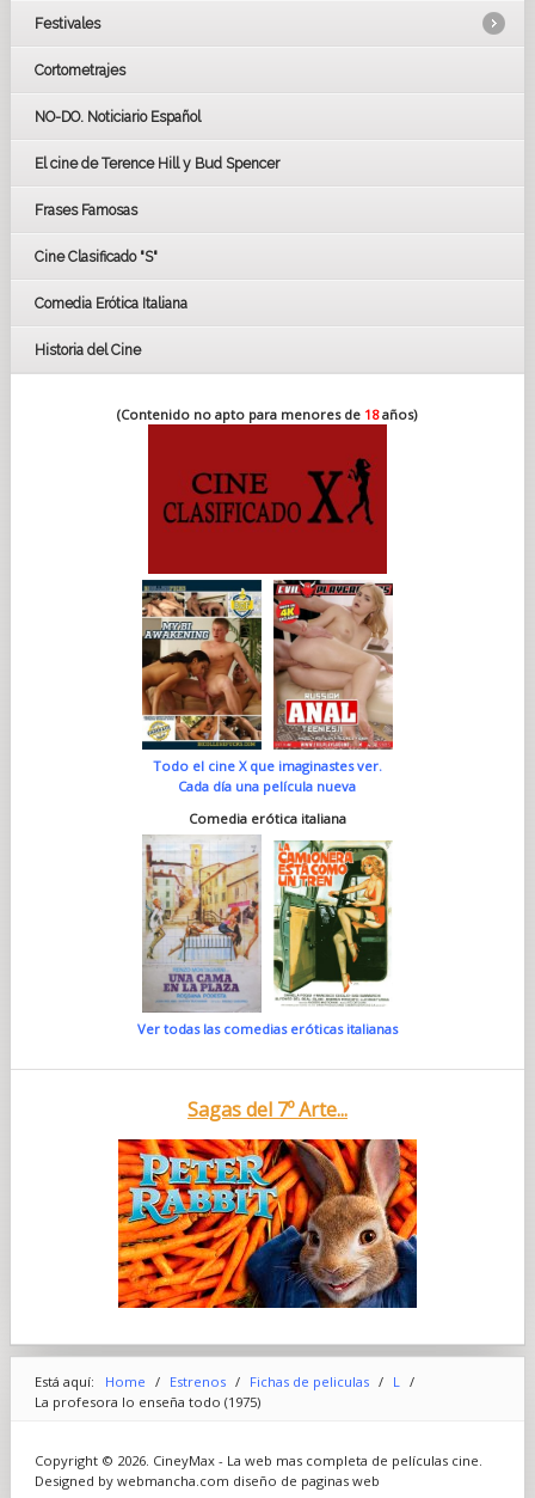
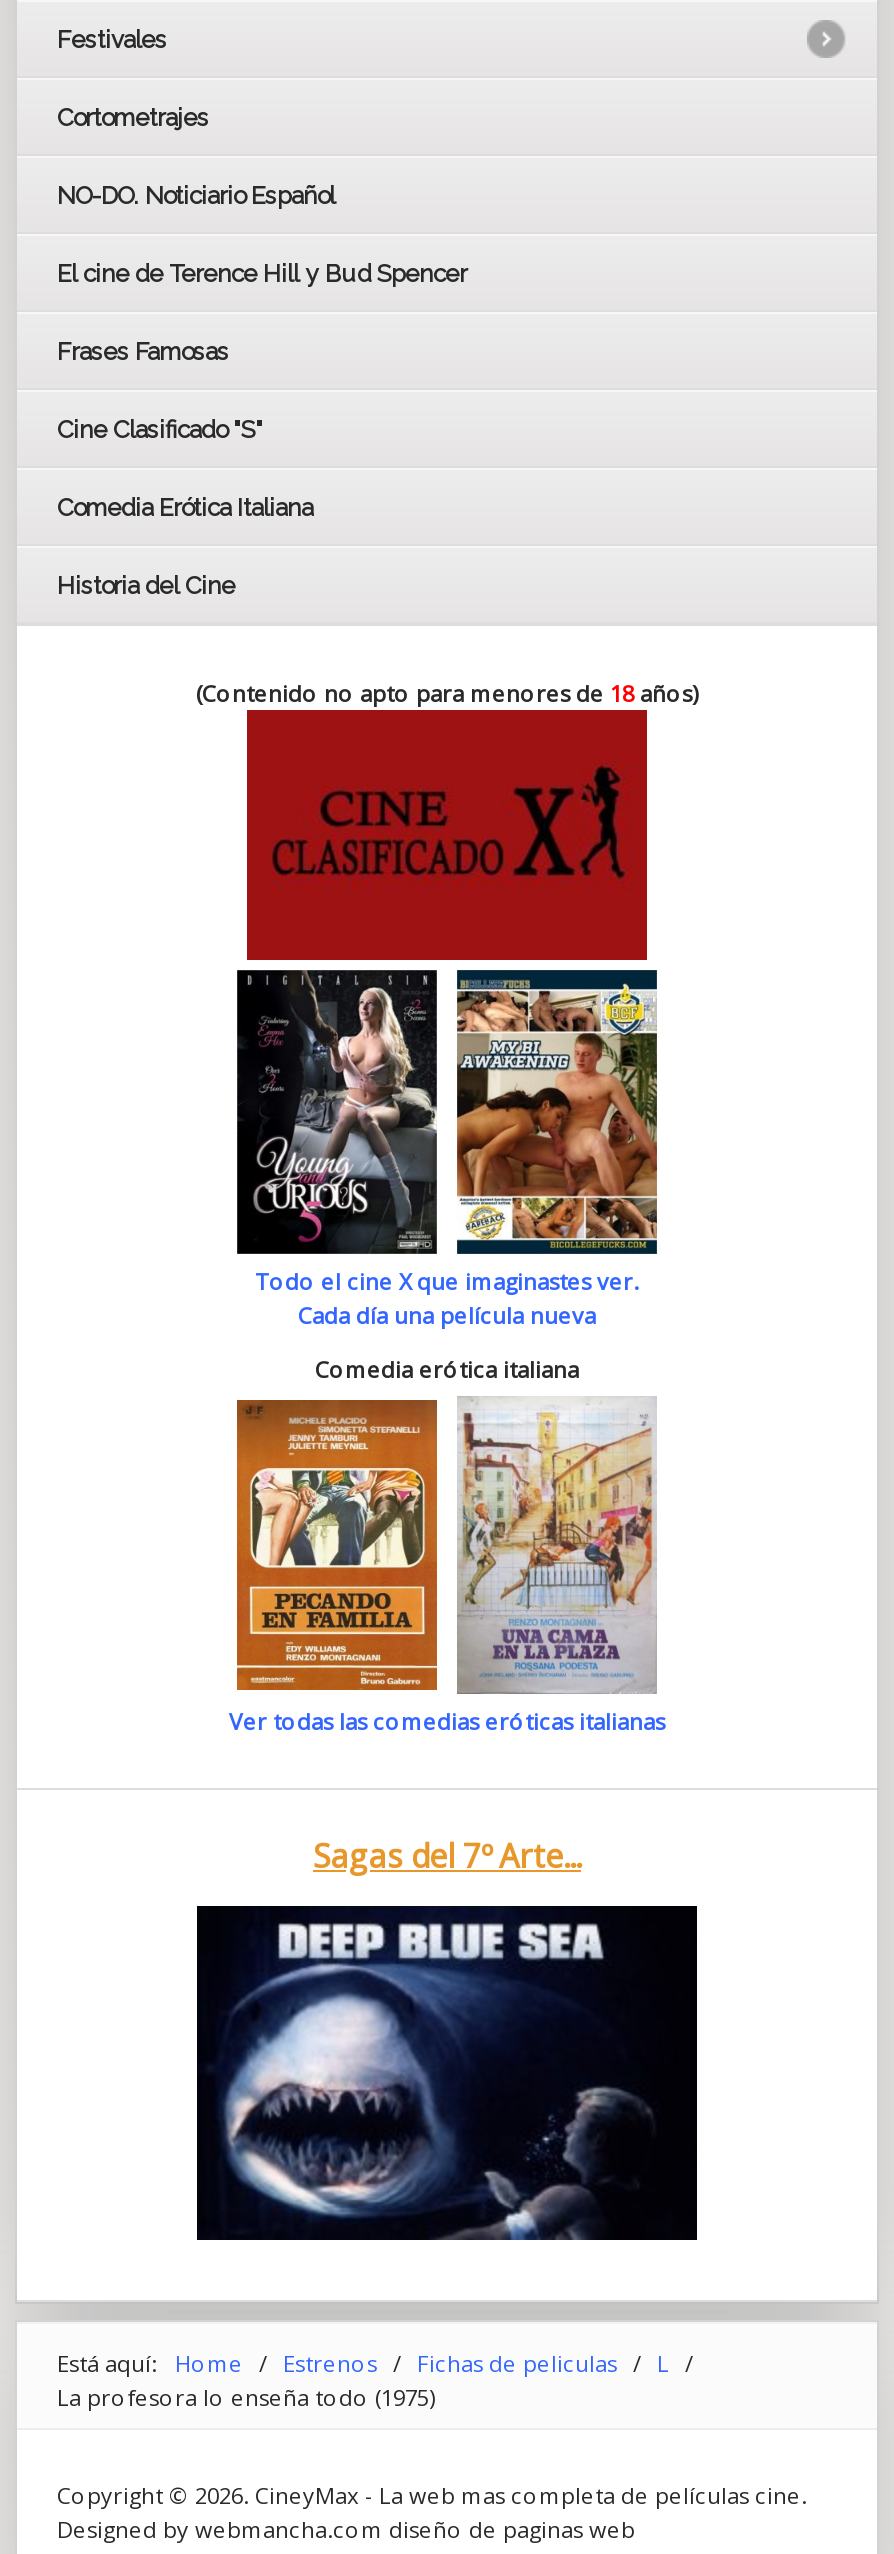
[141,580,263,750] [image] -> [235,970,439,1254] [image]
[272,579,394,751] [image] -> [455,968,659,1256] [image]
[142,836,262,1014] [image] -> [235,1398,439,1694] [image]
[273,836,392,1013] [image] -> [455,1396,657,1696] [image]
[117,1138,418,1309] [image] -> [195,1904,699,2242] [image]

